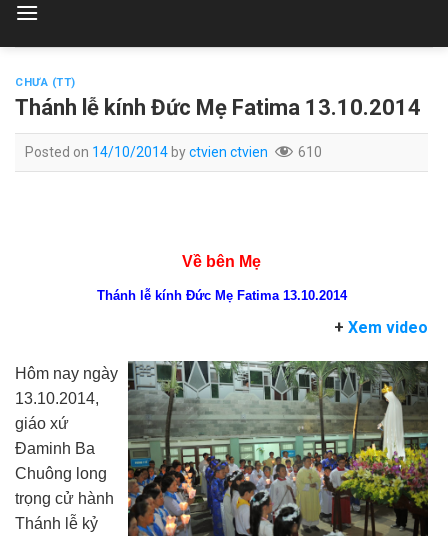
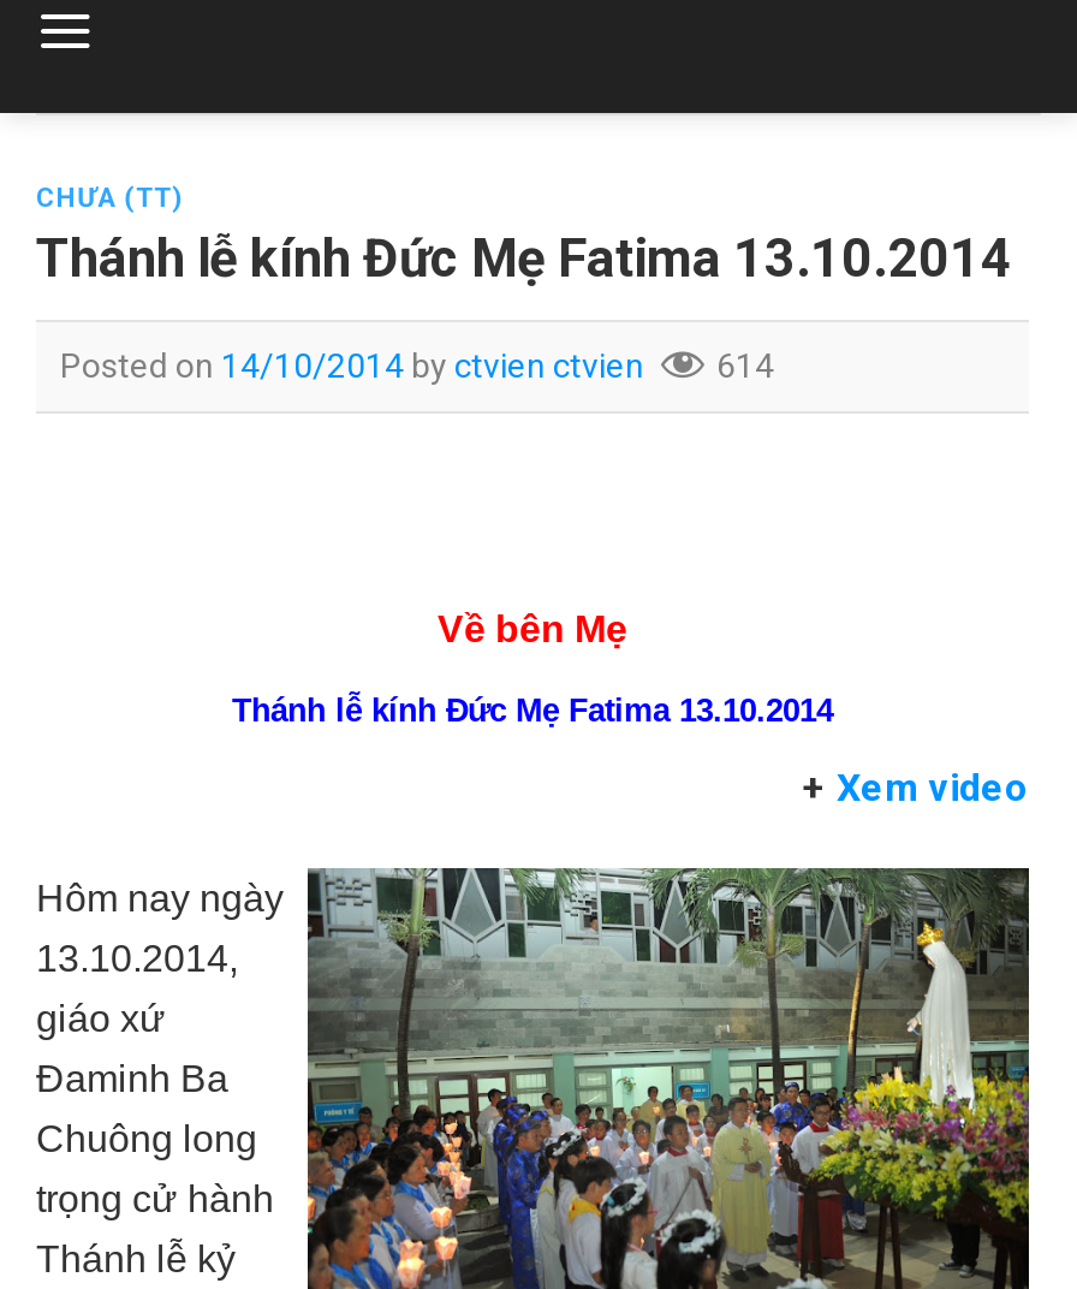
[25,144,322,160] Posted on 14/10/2014 by ctvien ctvien 610 -> [60,345,774,384] Posted on 14/10/2014 by ctvien ctvien 614

